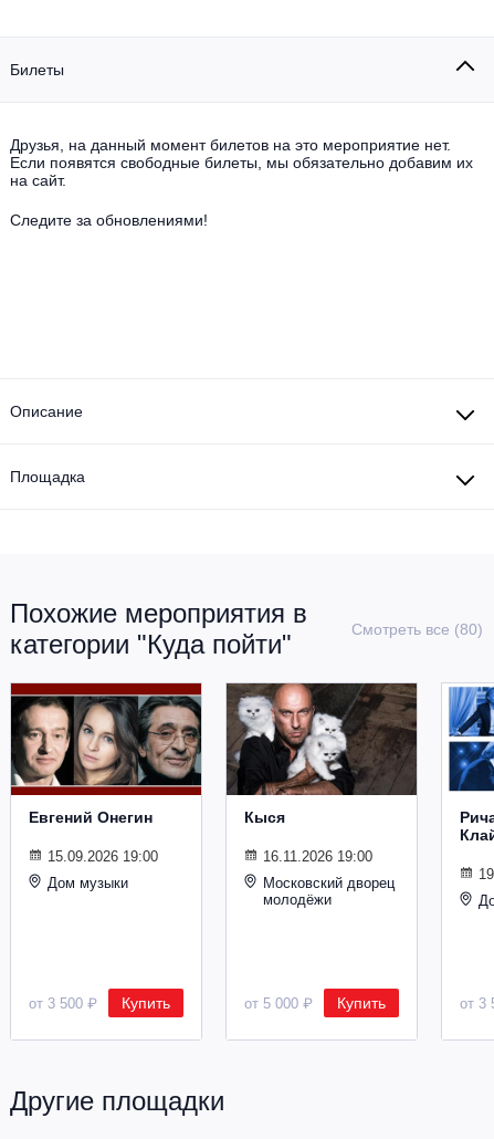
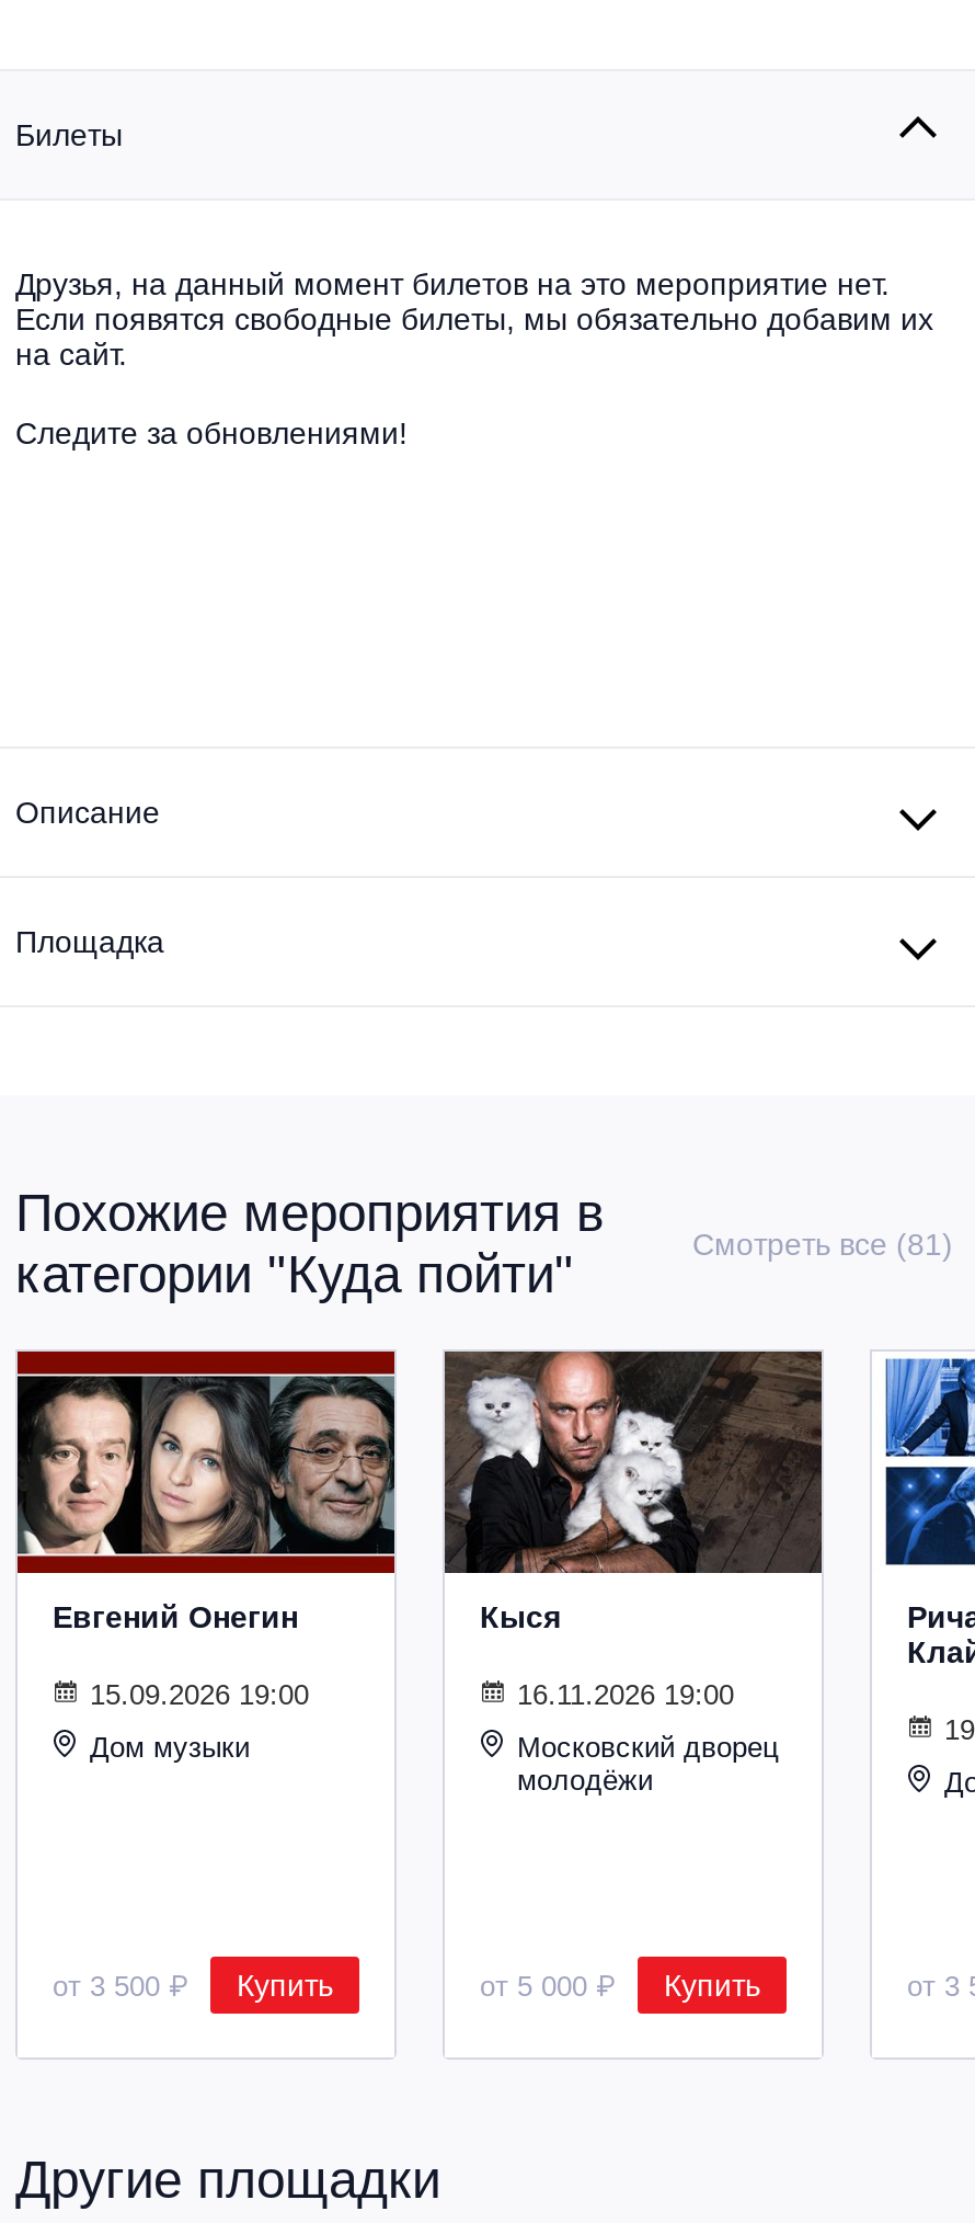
[351,620,483,638] Смотреть все (80) -> [692,1227,953,1262] Смотреть все (81)

